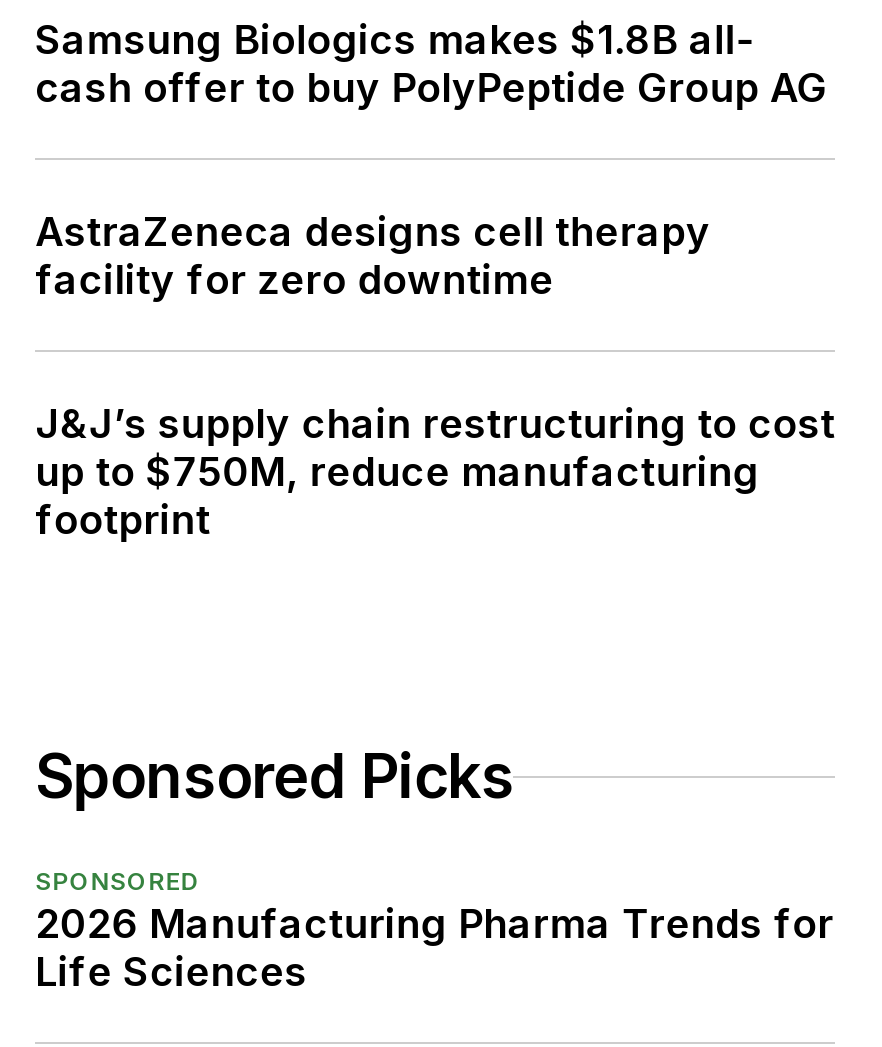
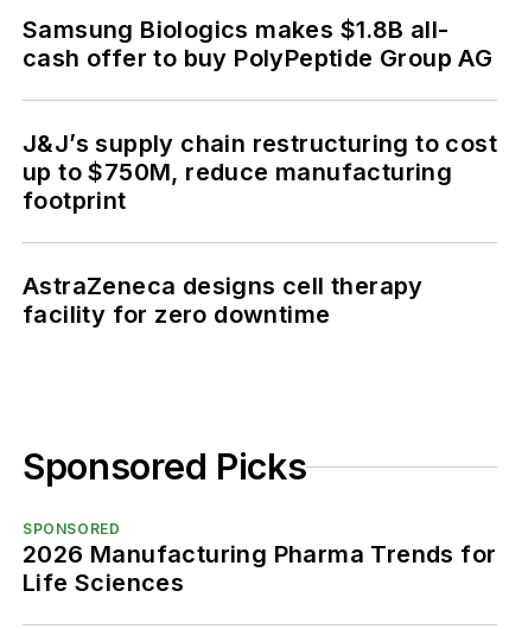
moved [35,209,711,305] -> [23,272,423,329]: AstraZeneca designs cell therapy | facility for zero downtime
moved [35,401,835,545] -> [23,130,497,215]: J&J’s supply chain restructuring to cost | up to $750M, reduce manufacturing | footprint

